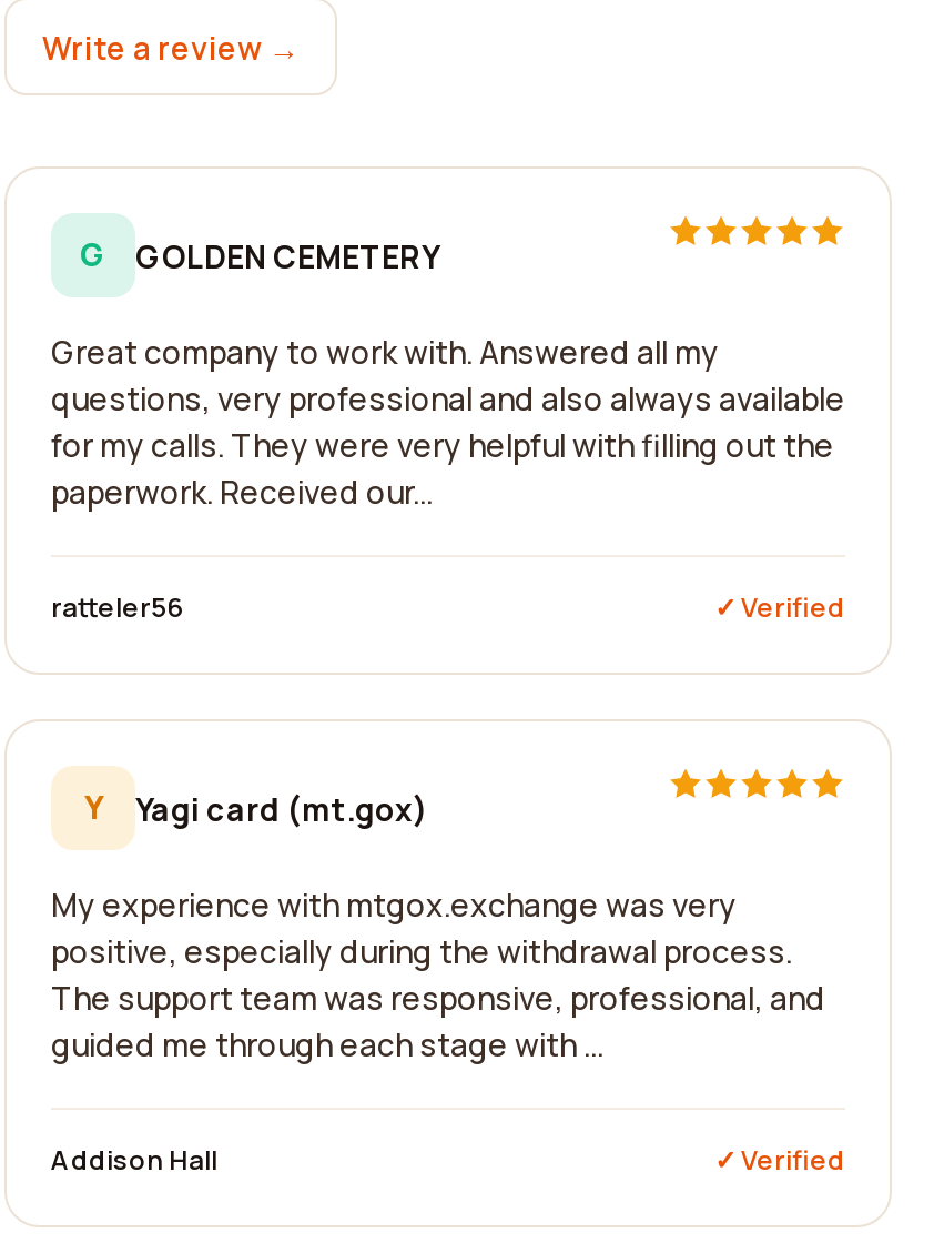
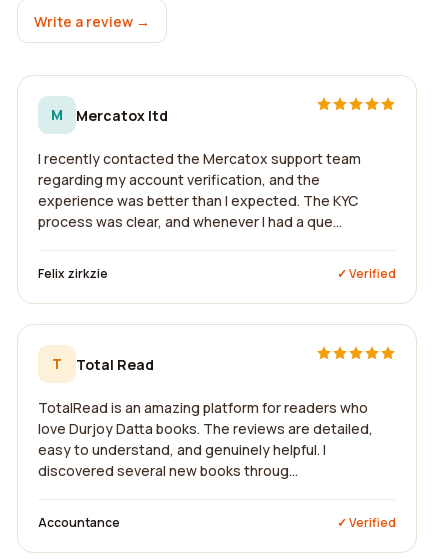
[80,233,439,276] G | GOLDEN CEMETERY -> [51,105,168,124] M | Mercatox ltd
[51,331,845,513] Great company to work with. Answered all my | questions, very professional and also always available | for my calls. They were very helpful with filling out the | paperwork. Received our... -> [38,149,361,231] I recently contacted the Mercatox support team | regarding my account verification, and the | experience was better than I expected. The KYC | process was clear, and whenever I had a que...
[51,588,184,626] ratteler56 -> [38,265,108,282] Felix zirkzie
[84,786,428,829] Y | Yagi card (mt.gox) -> [52,354,154,373] T | Total Read
[51,883,825,1065] My experience with mtgox.exchange was very | positive, especially during the withdrawal process. | The support team was responsive, professional, and | guided me through each stage with ... -> [38,398,373,480] TotalRead is an amazing platform for readers who | love Durjoy Datta books. The reviews are detailed, | easy to understand, and genuinely helpful. I | discovered several new books throug...
[51,1141,217,1179] Addison Hall -> [38,514,120,531] Accountance

